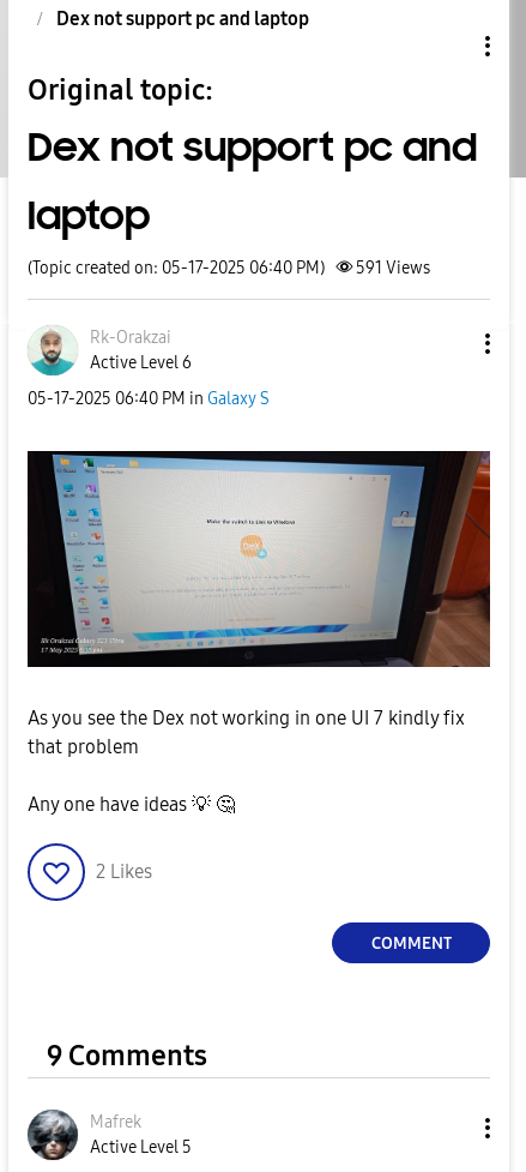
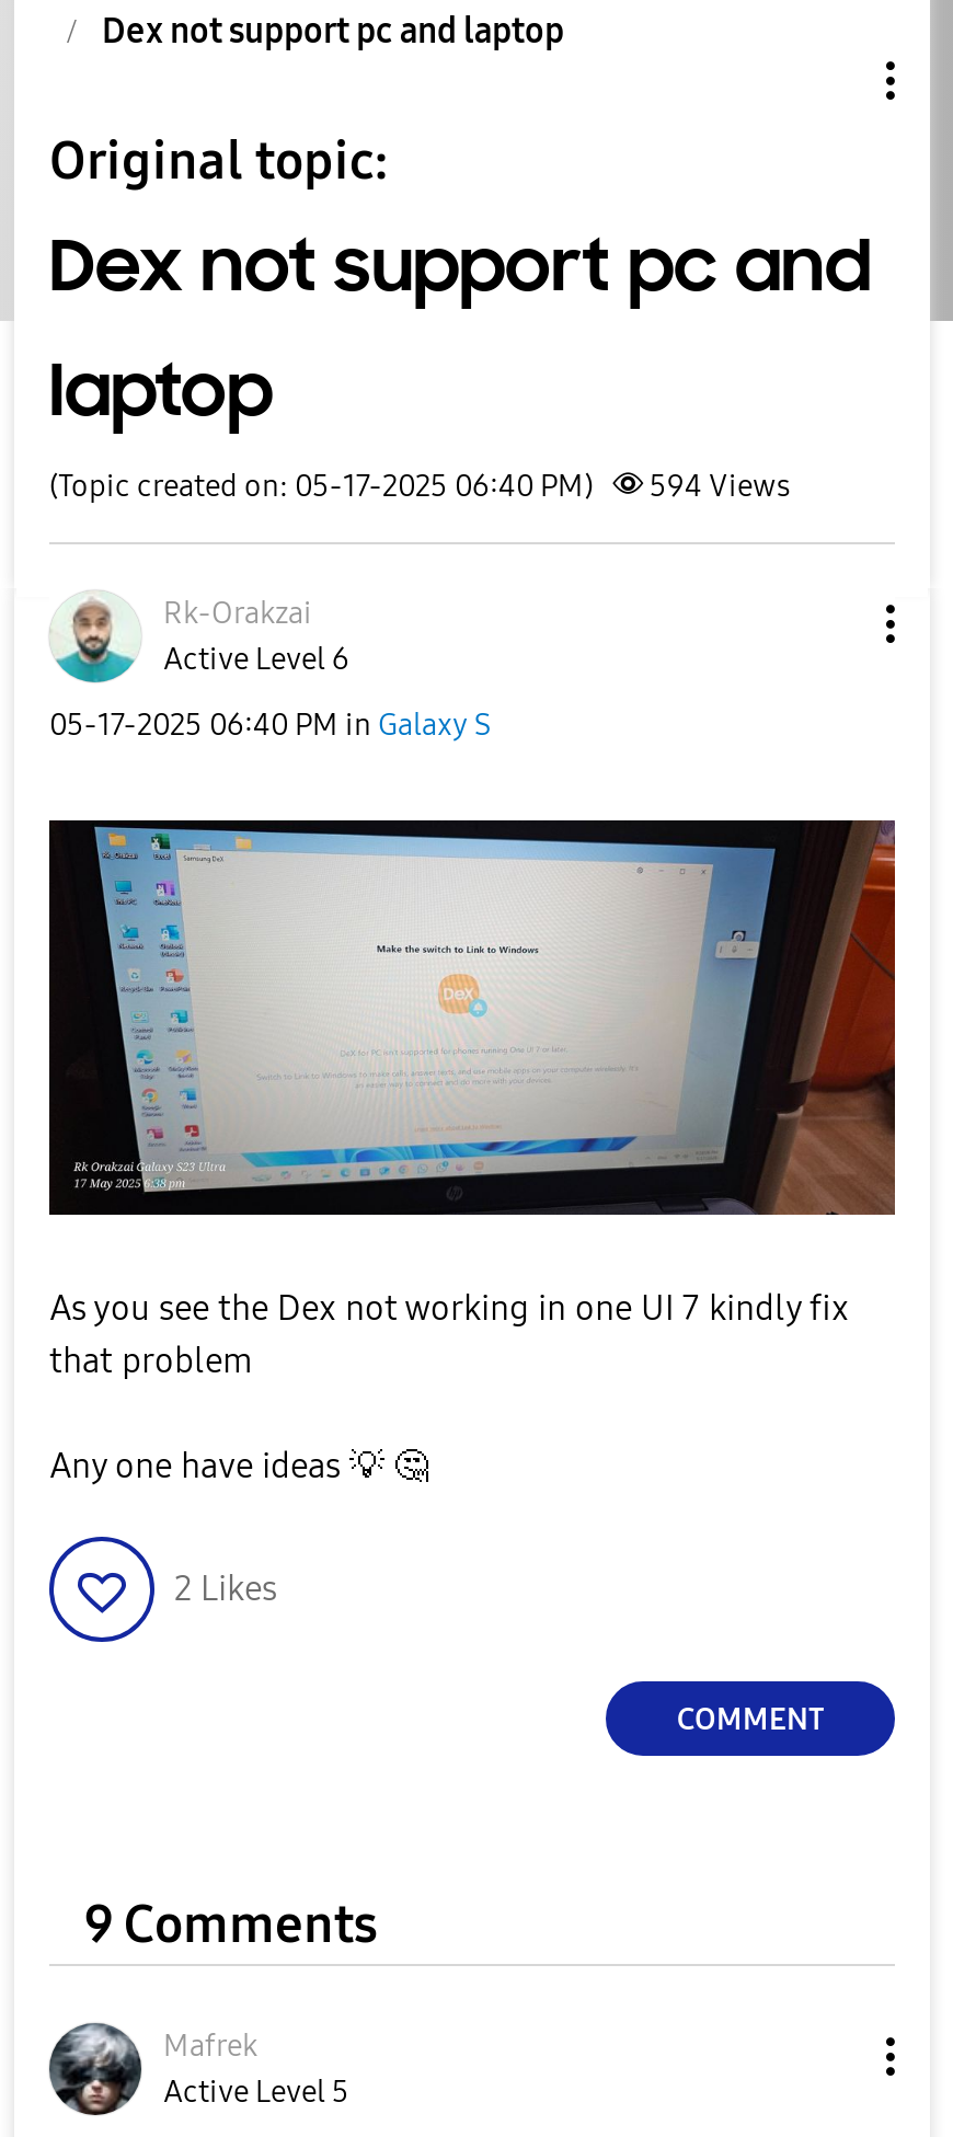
[28,258,430,278] (Topic created on: 05-17-2025 06:40 PM) 591 Views -> [49,468,790,505] (Topic created on: 05-17-2025 06:40 PM) 594 Views

